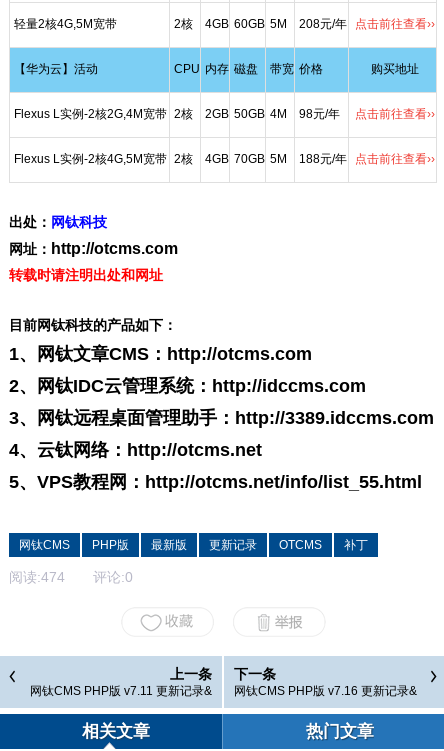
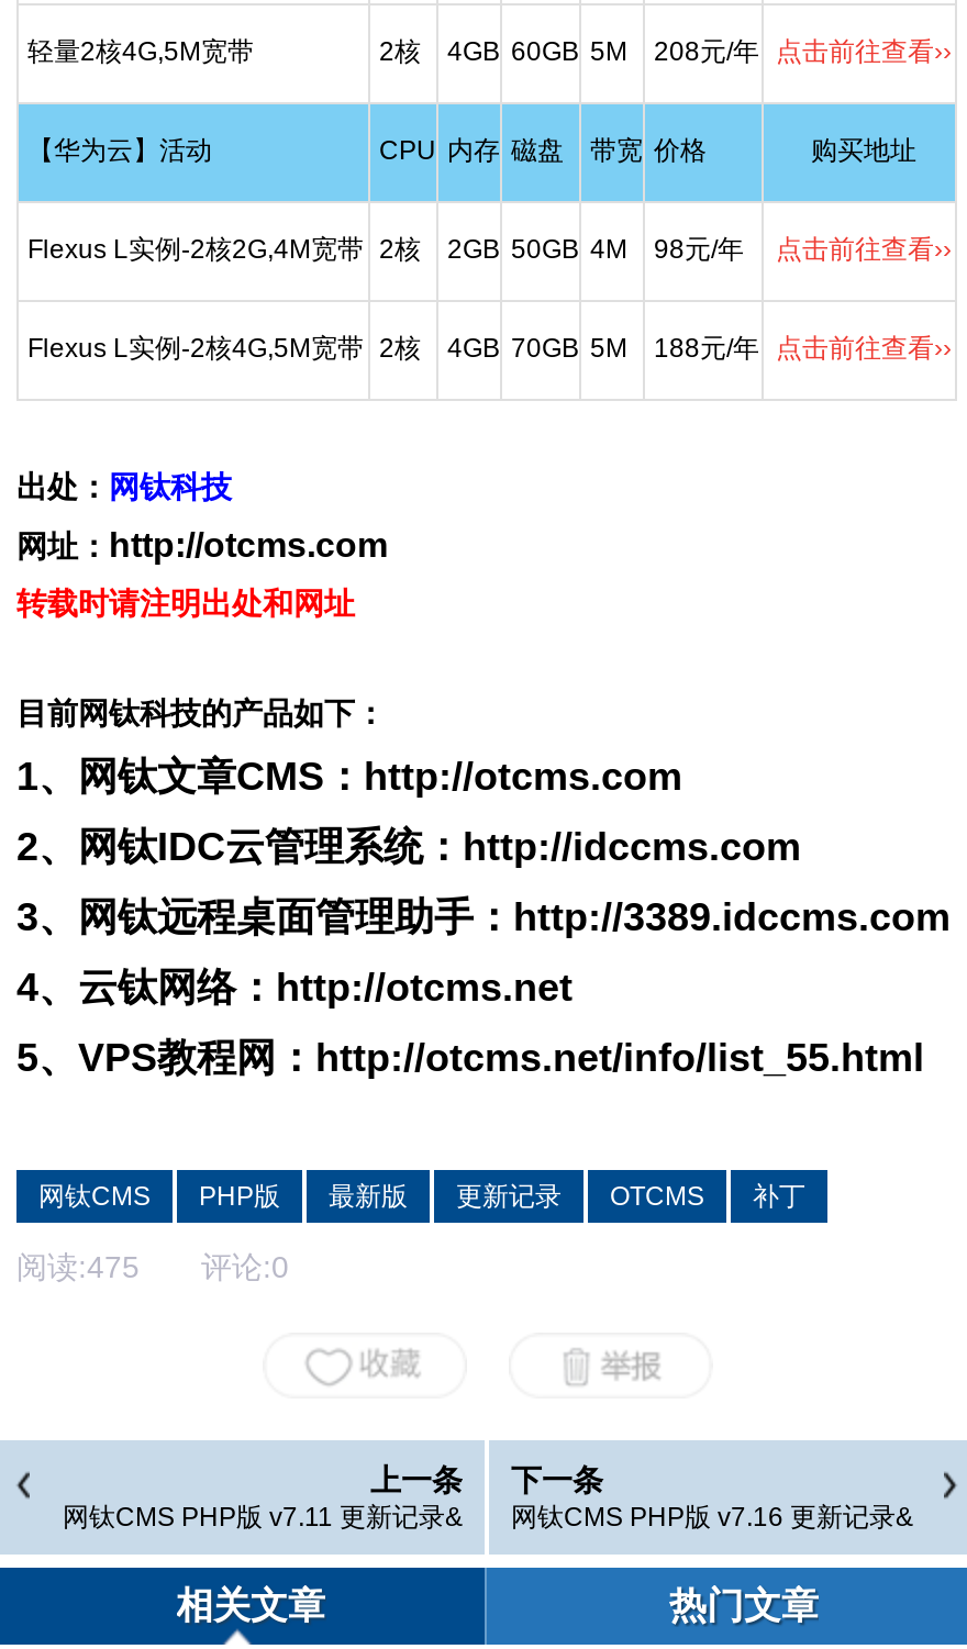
[9,568,133,584] 阅读:474评论:0 -> [16,1248,289,1283] 阅读:475评论:0

